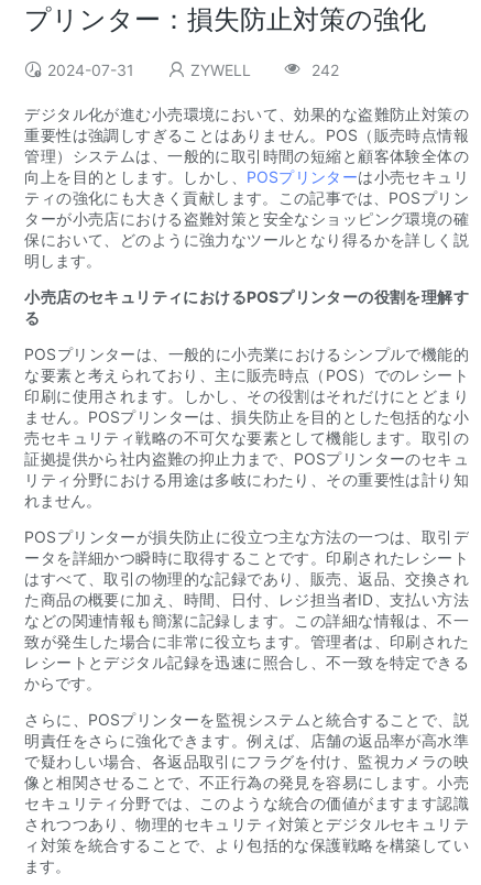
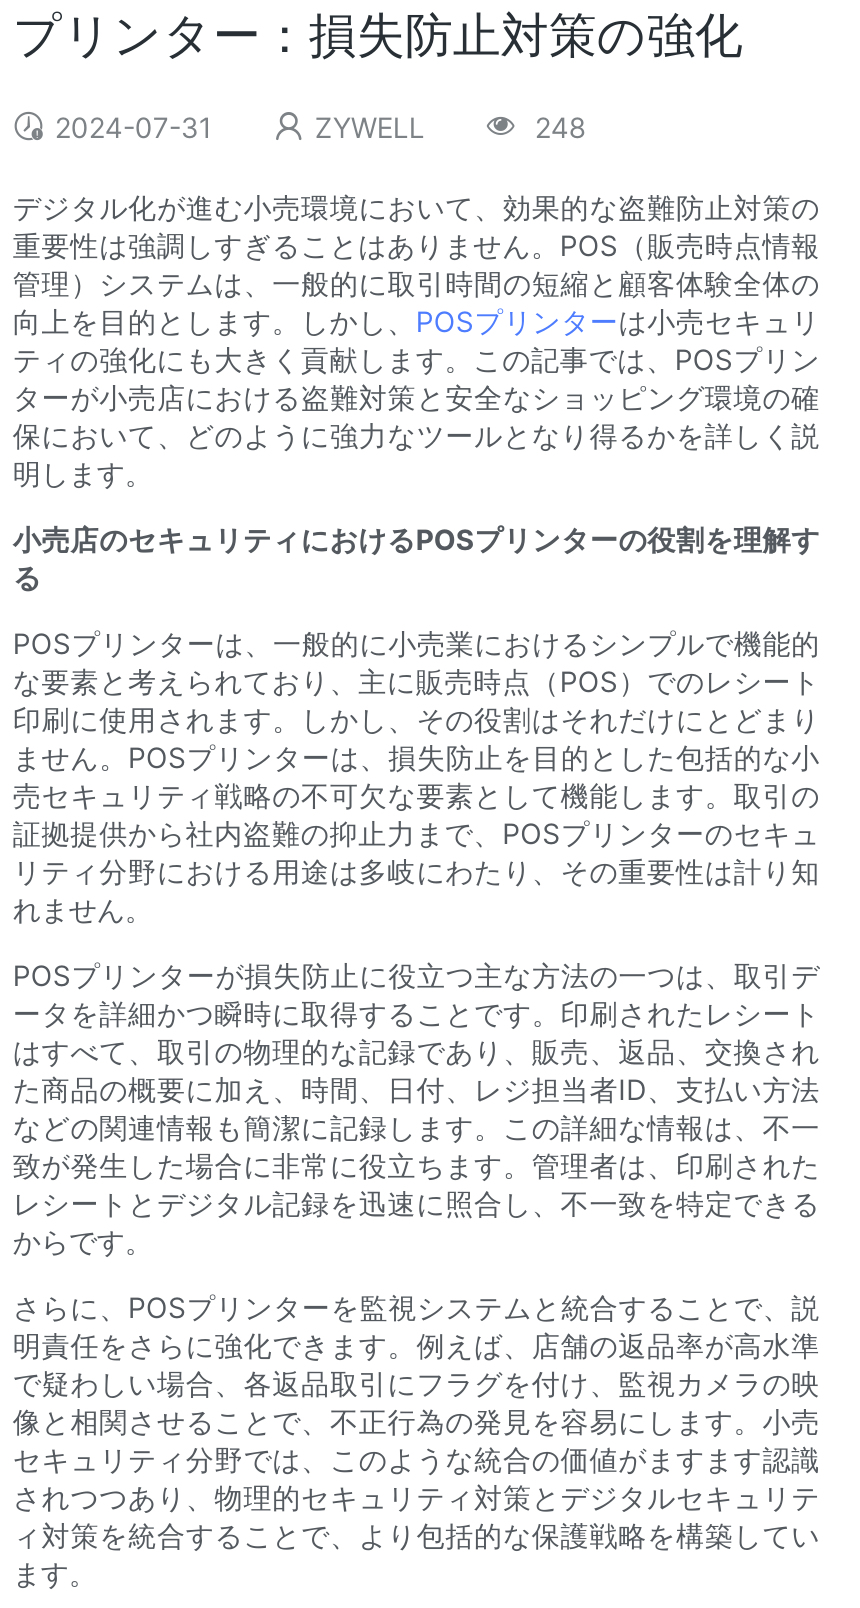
[312,61,339,80] 242 -> [535,111,587,145] 248

